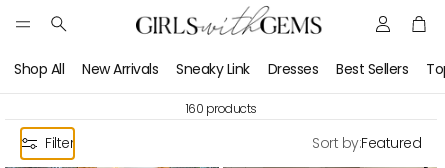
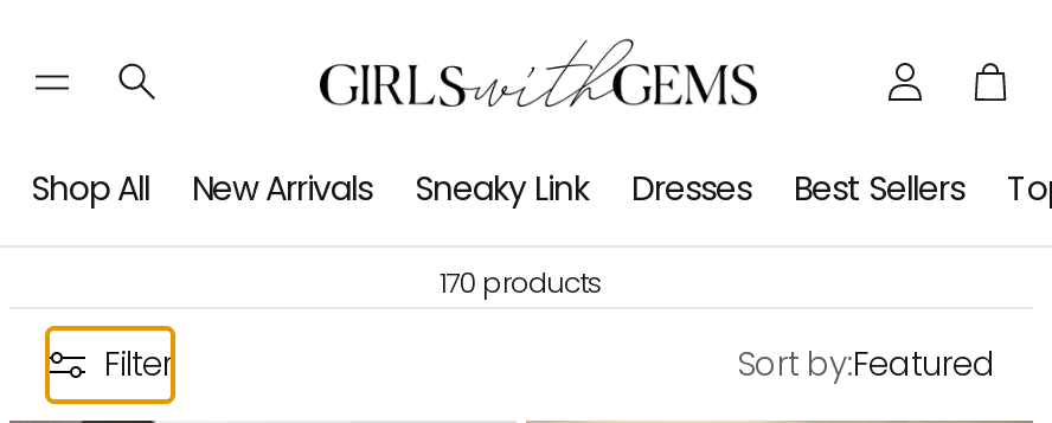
[185,100,256,117] 160 products -> [440,262,603,302] 170 products

